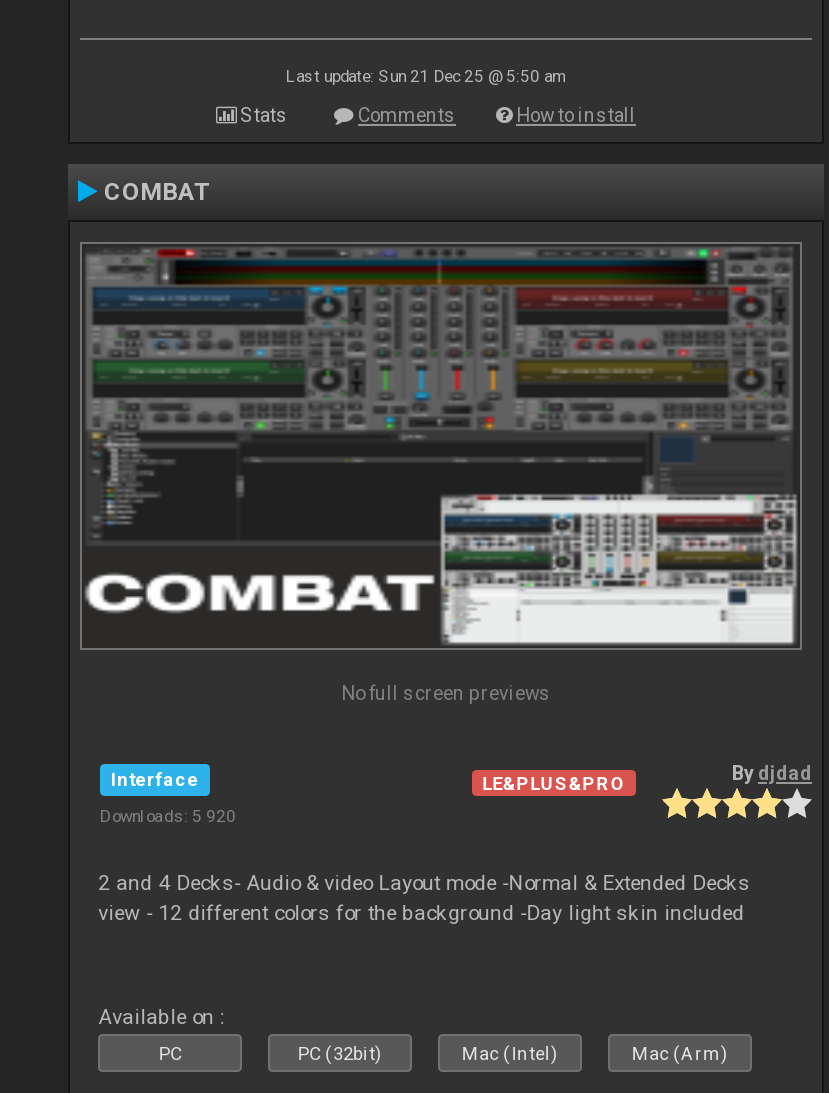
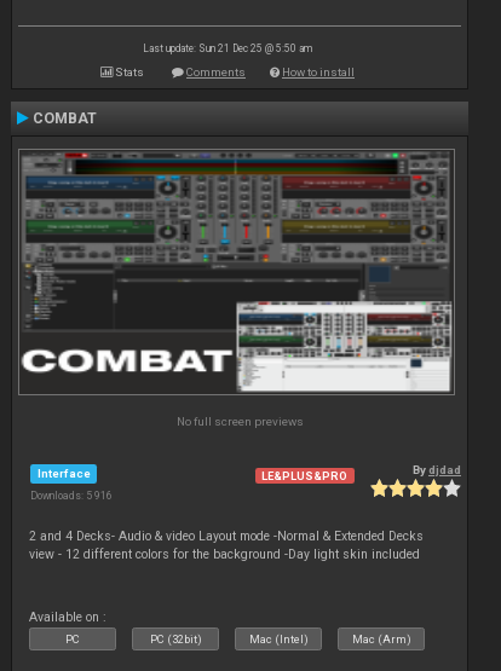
[100,805,236,825] Downloads: 5 920 -> [30,489,113,501] Downloads: 5 916

